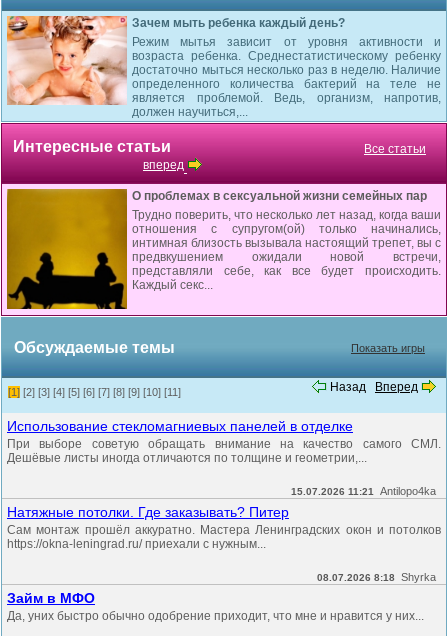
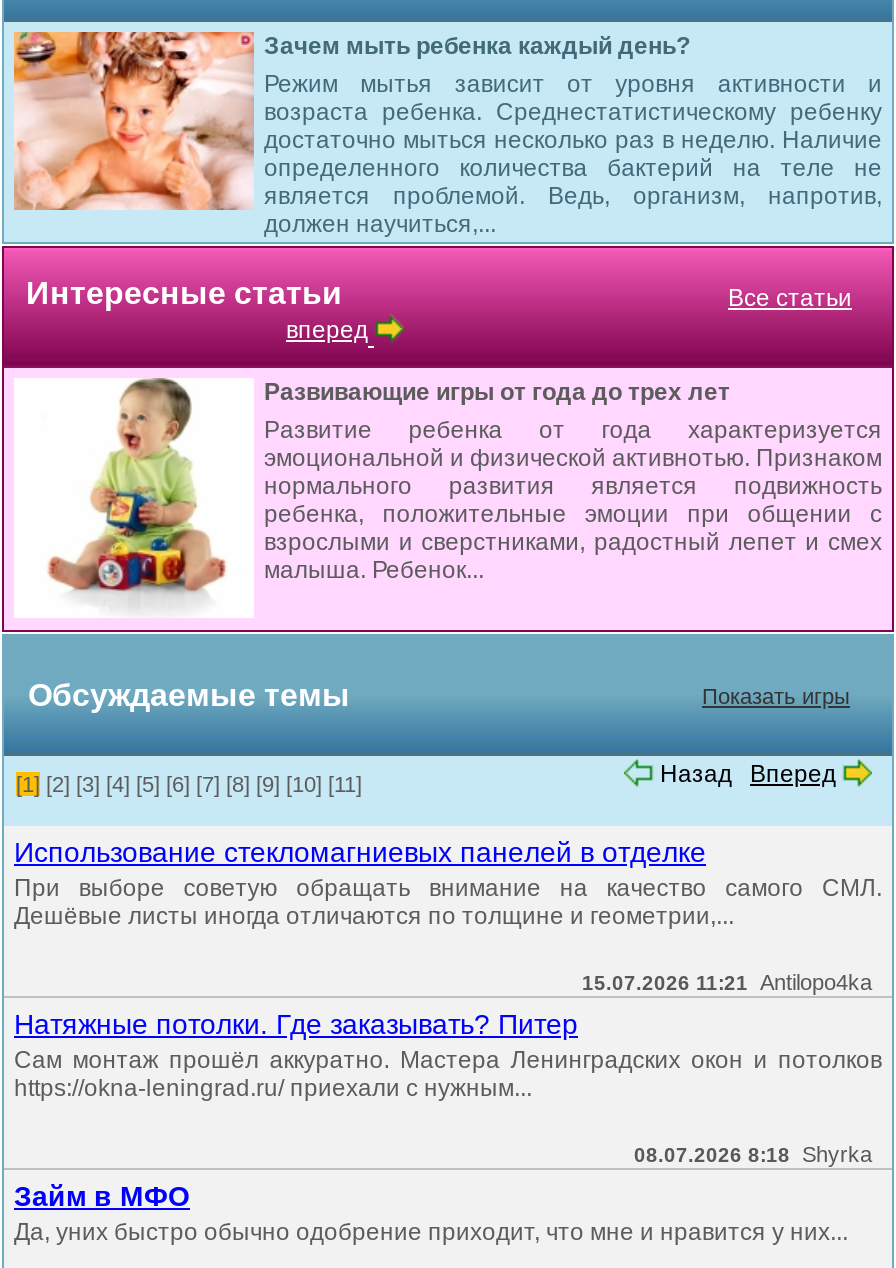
[6,188,441,310] [image] | О проблемах в сексуальной жизни семейных пар | Трудно поверить, что несколько лет назад, когда ваши | отношения с супругом(ой) только начинались, | интимная близость вызывала настоящий трепет, вы с | предвкушением ожидали новой встречи, | представляли себе, как все будет происходить. | Каждый секс... -> [14,378,882,618] [image] | Развивающие игры от года до трех лет | Развитие ребенка от года характеризуется | эмоциональной и физической активнотью. Признаком | нормального развития является подвижность | ребенка, положительные эмоции при общении с | взрослыми и сверстниками, радостный лепет и смех | малыша. Ребенок...

